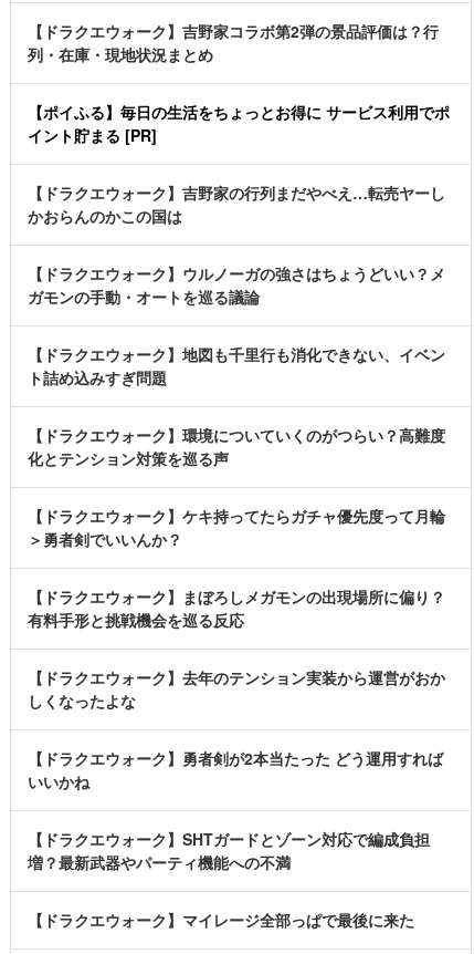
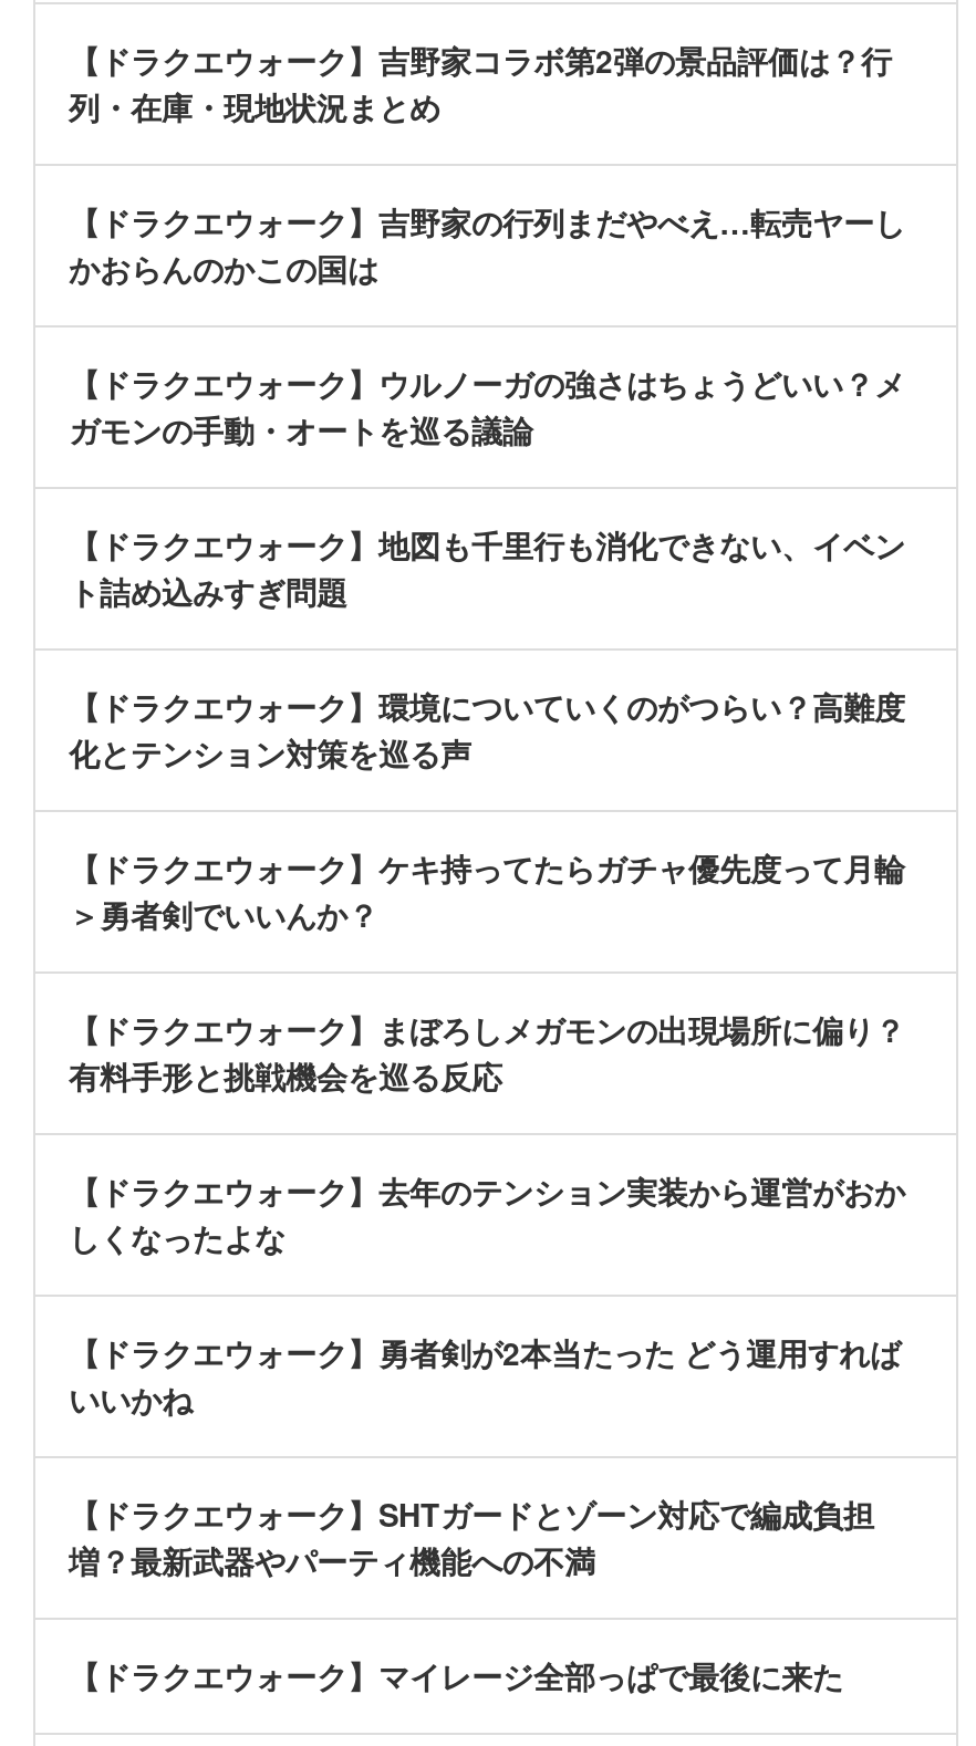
[28,101,450,146] 【ポイふる】毎日の生活をちょっとお得に サービス利用でポ | イント貯まる [PR] -> none

